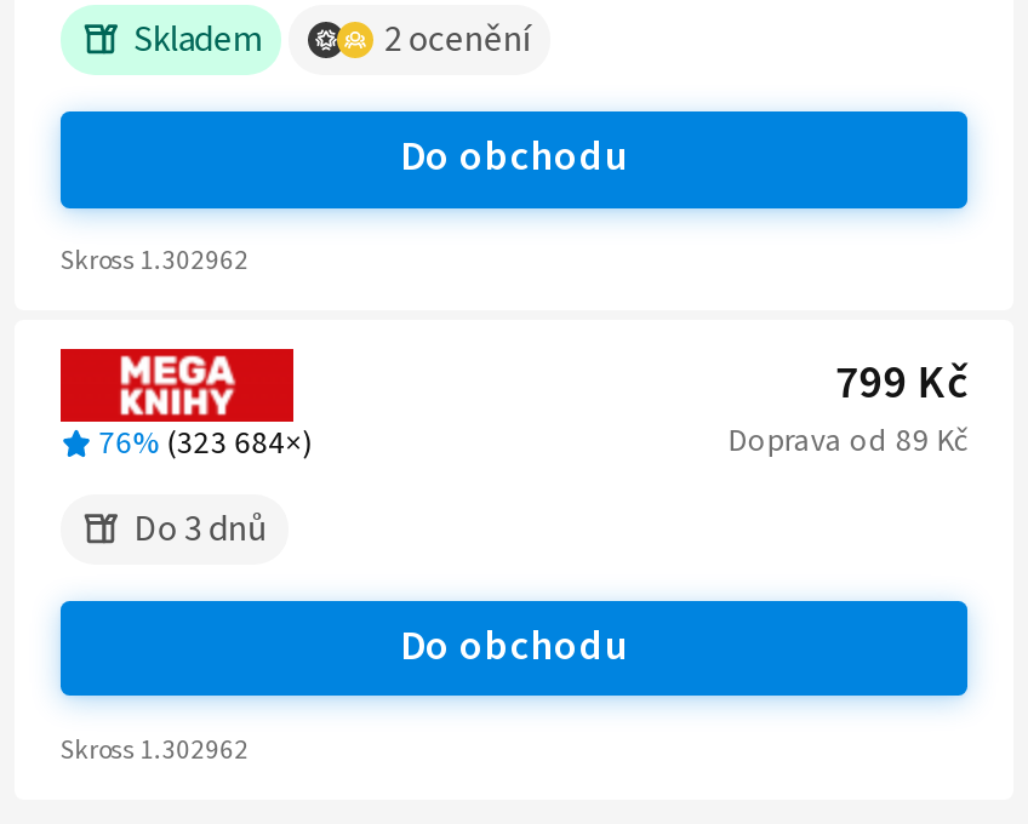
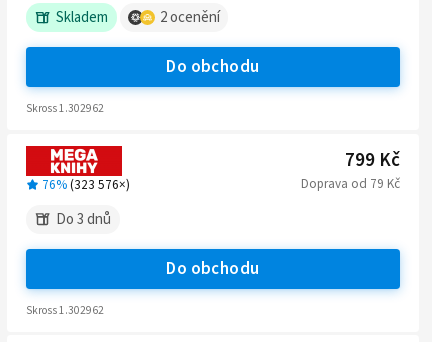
[99,423,312,466] 76%(323 684×) -> [42,176,130,194] 76%(323 576×)
[728,420,968,464] Doprava od 89 Kč -> [301,175,400,193] Doprava od 79 Kč

